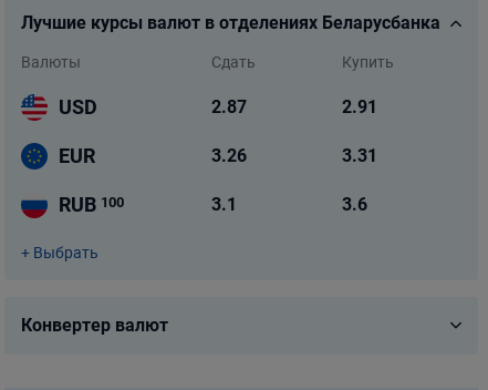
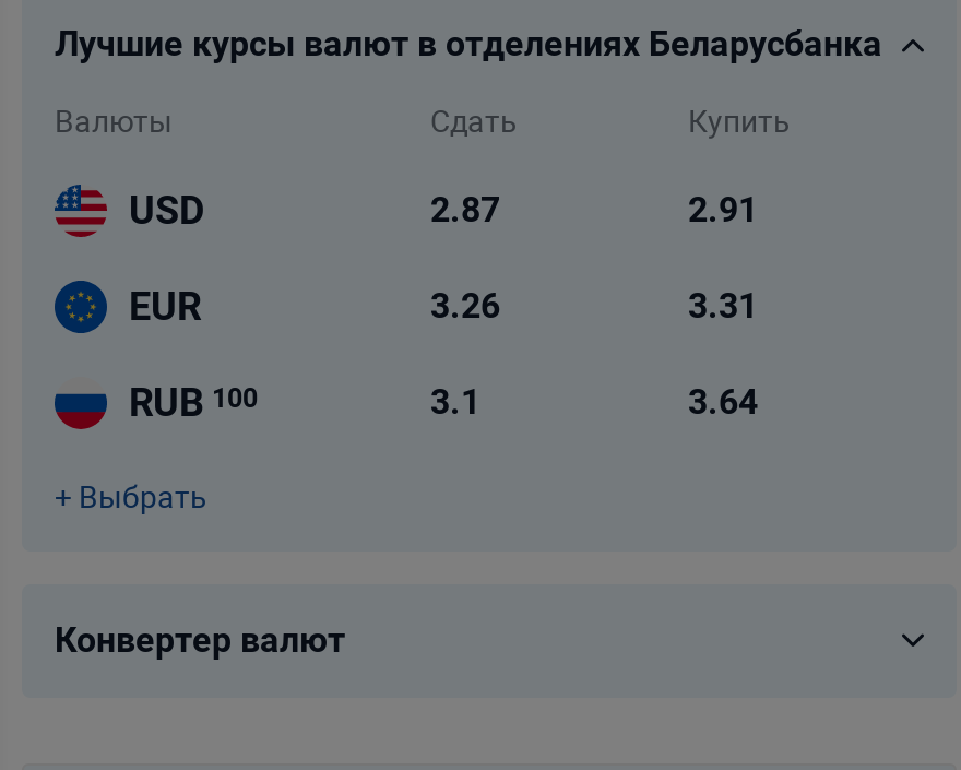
[342,194,367,215] 3.6 -> [688,381,758,423] 3.64

